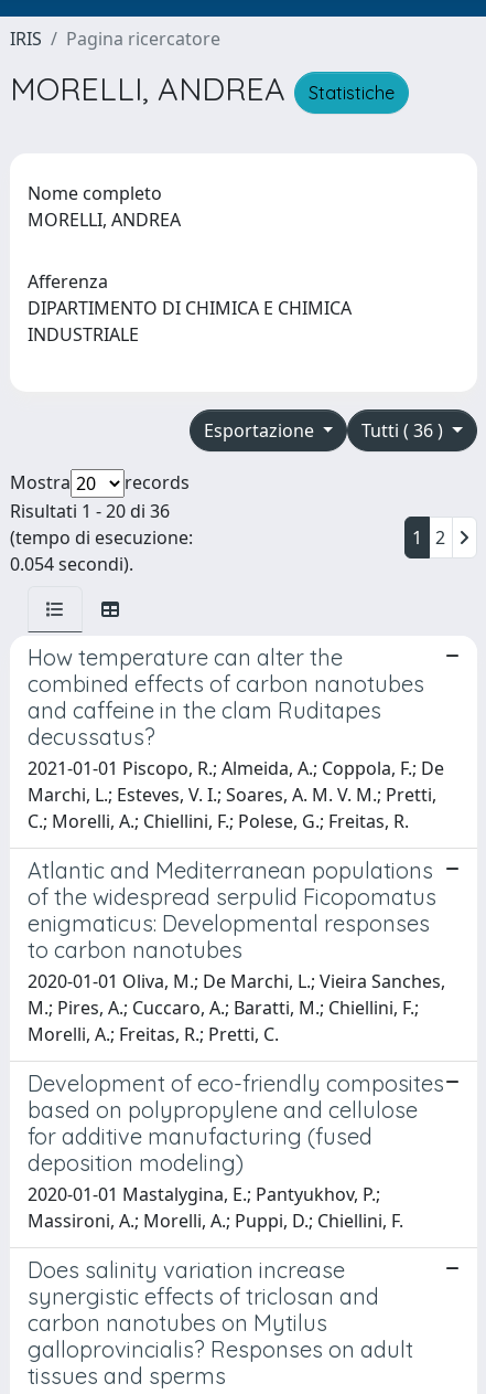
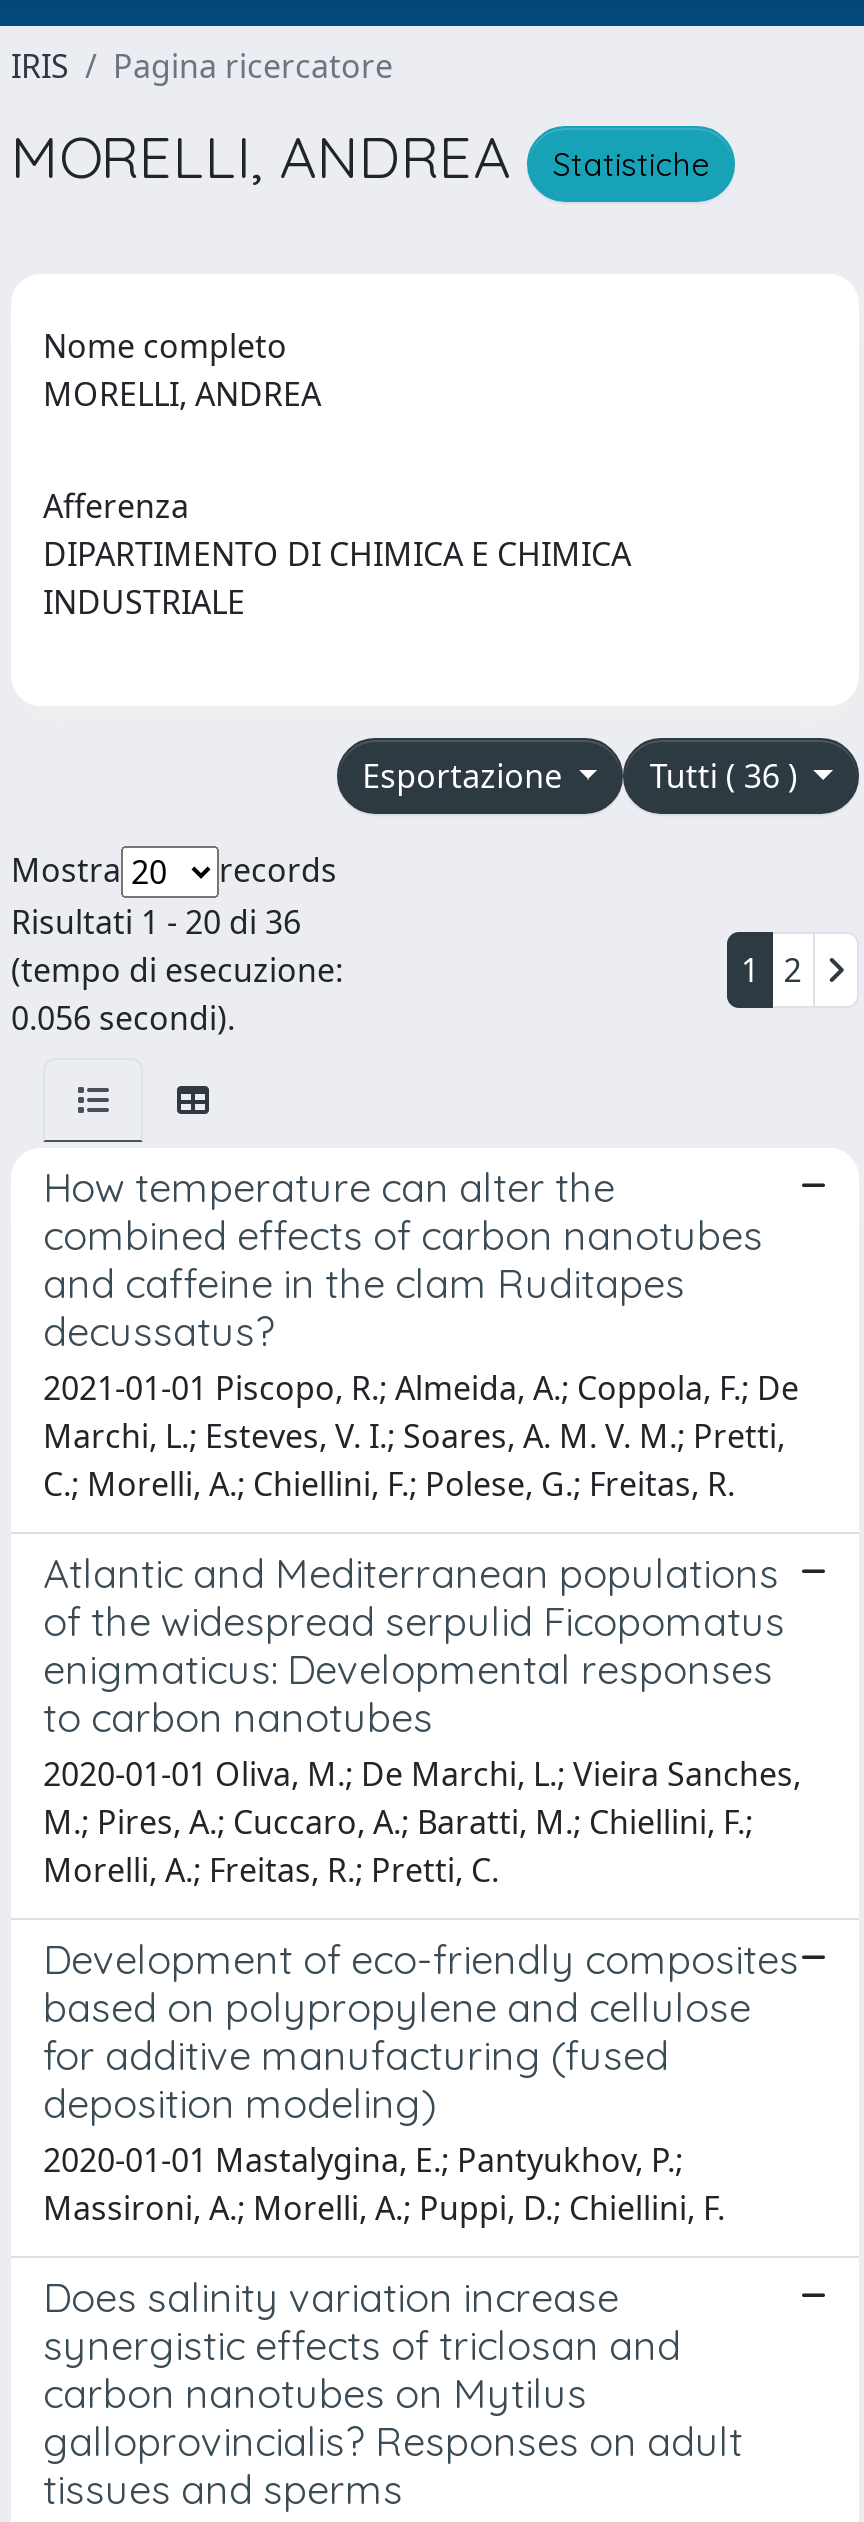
[10,552,133,576] 0.054 secondi). -> [11,996,235,1040] 0.056 secondi).

